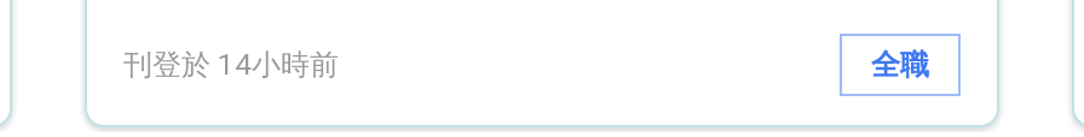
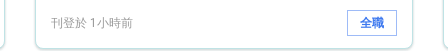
[123,47,339,81] 刊登於 14小時前 -> [51,15,133,29] 刊登於 1小時前

